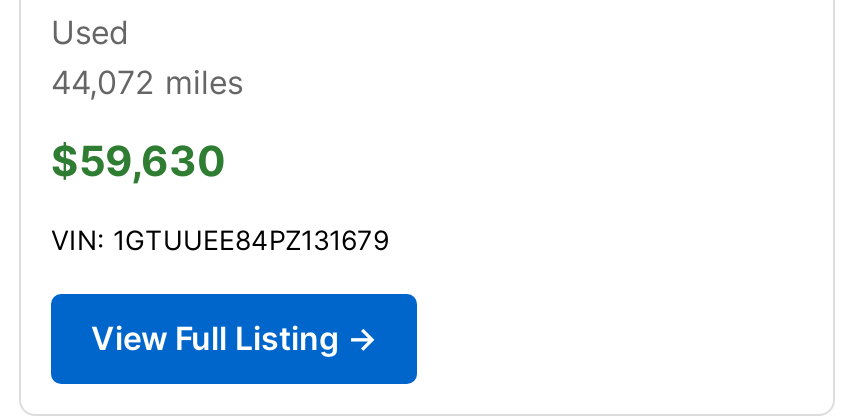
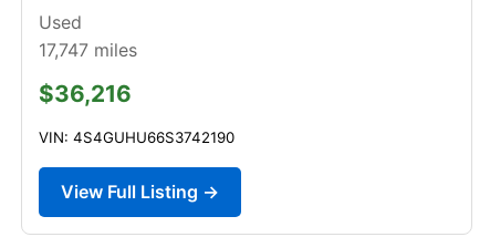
[51,62,243,102] 44,072 miles -> [39,39,137,61] 17,747 miles
[51,136,225,186] $59,630 -> [39,80,132,107] $36,216
[51,224,389,256] VIN: 1GTUUEE84PZ131679 -> [39,128,234,146] VIN: 4S4GUHU66S3742190

